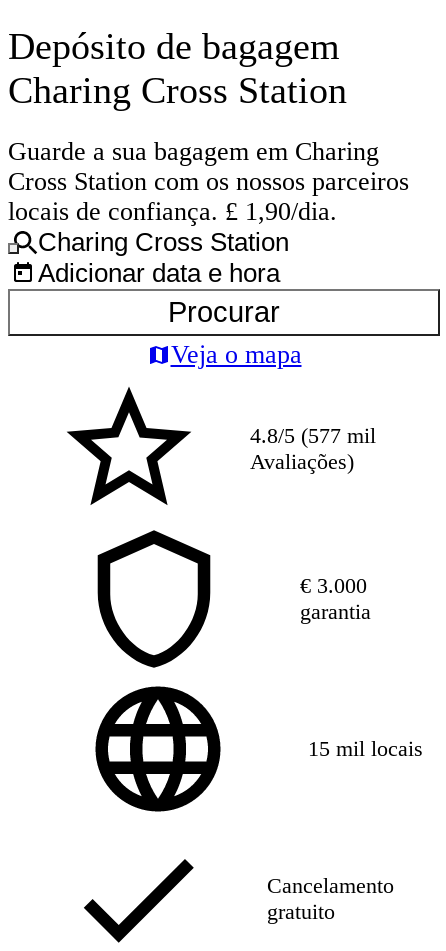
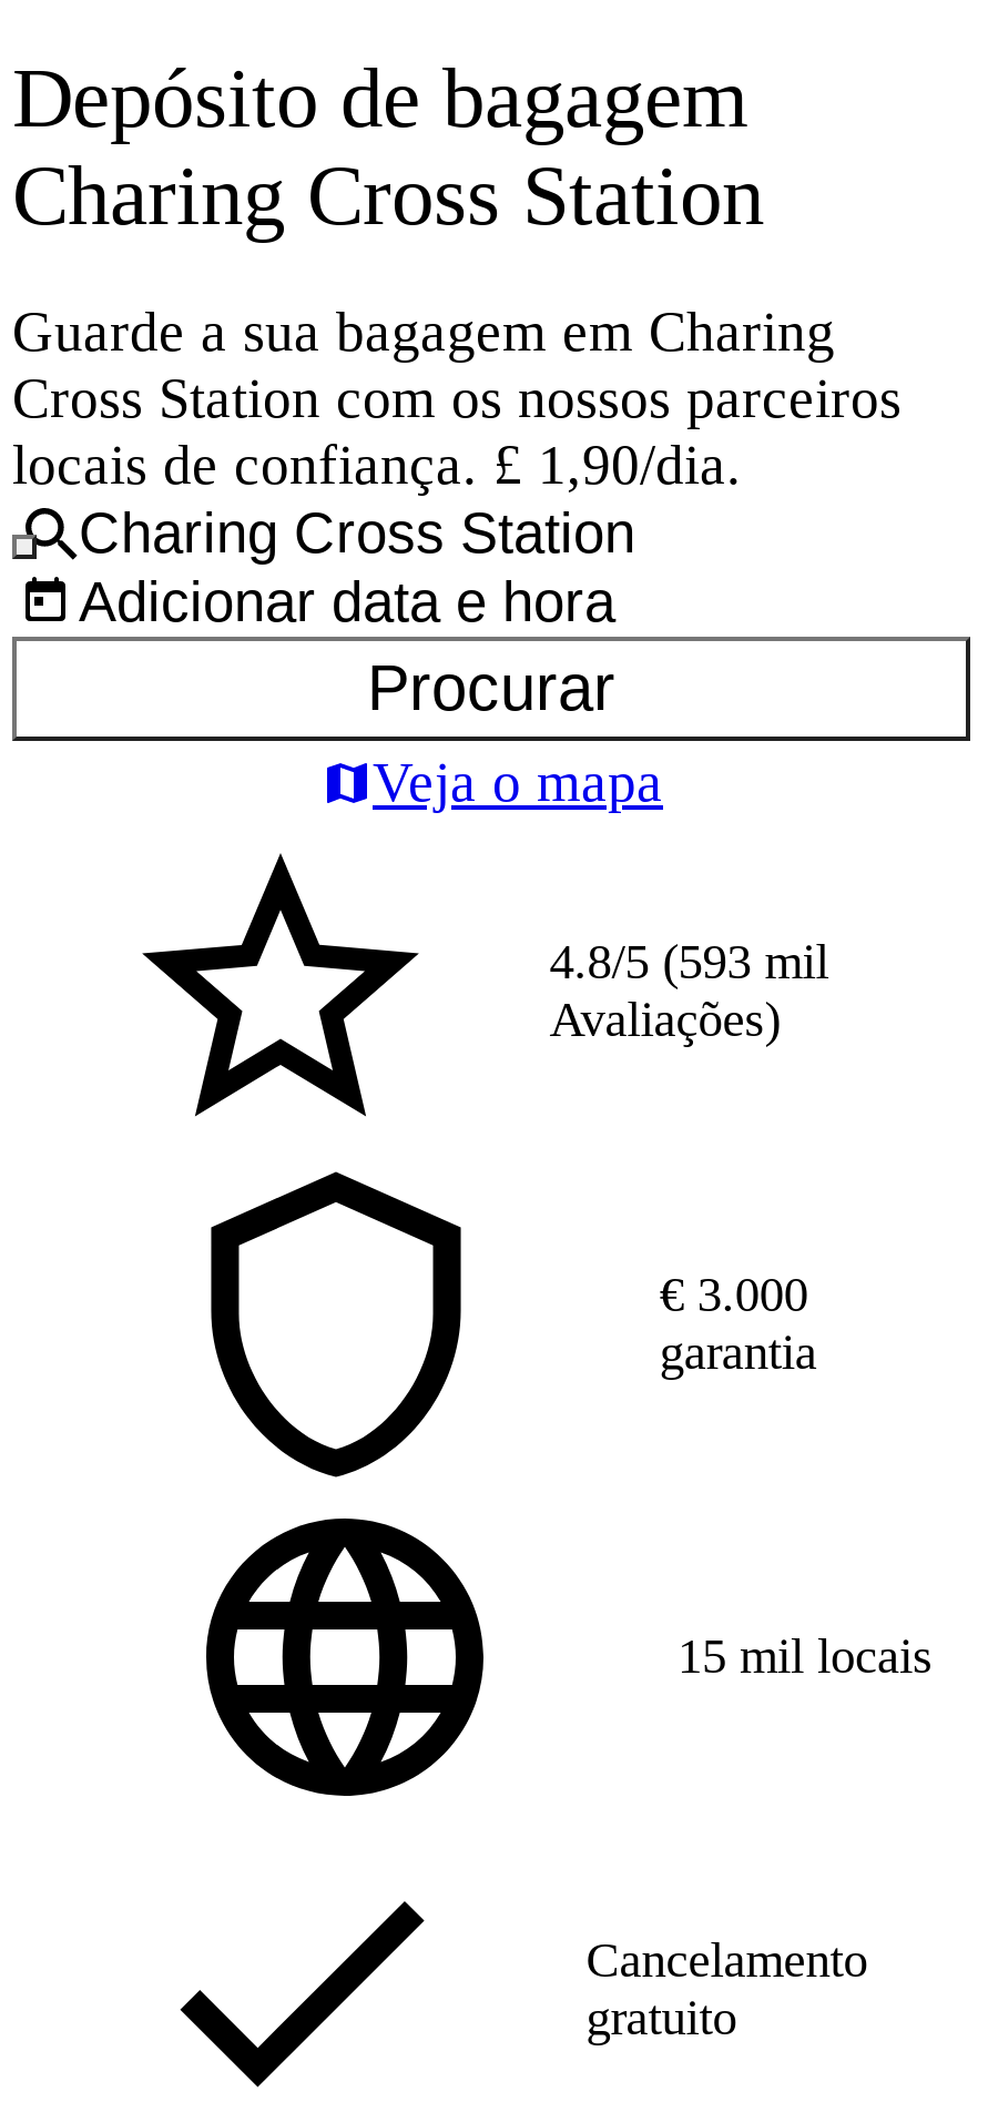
[250,423,376,448] 4.8/5 (577 mil -> [549,935,829,990] 4.8/5 (593 mil

